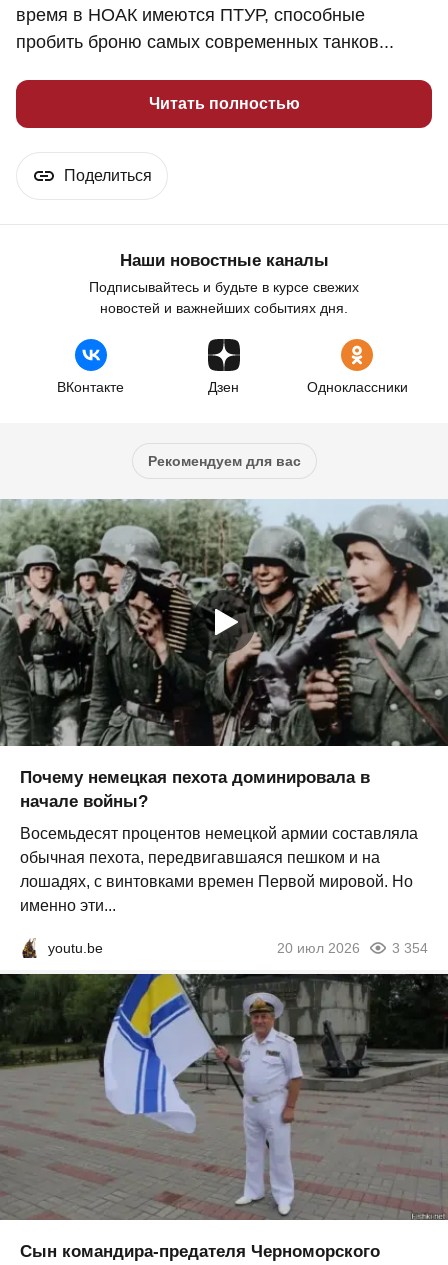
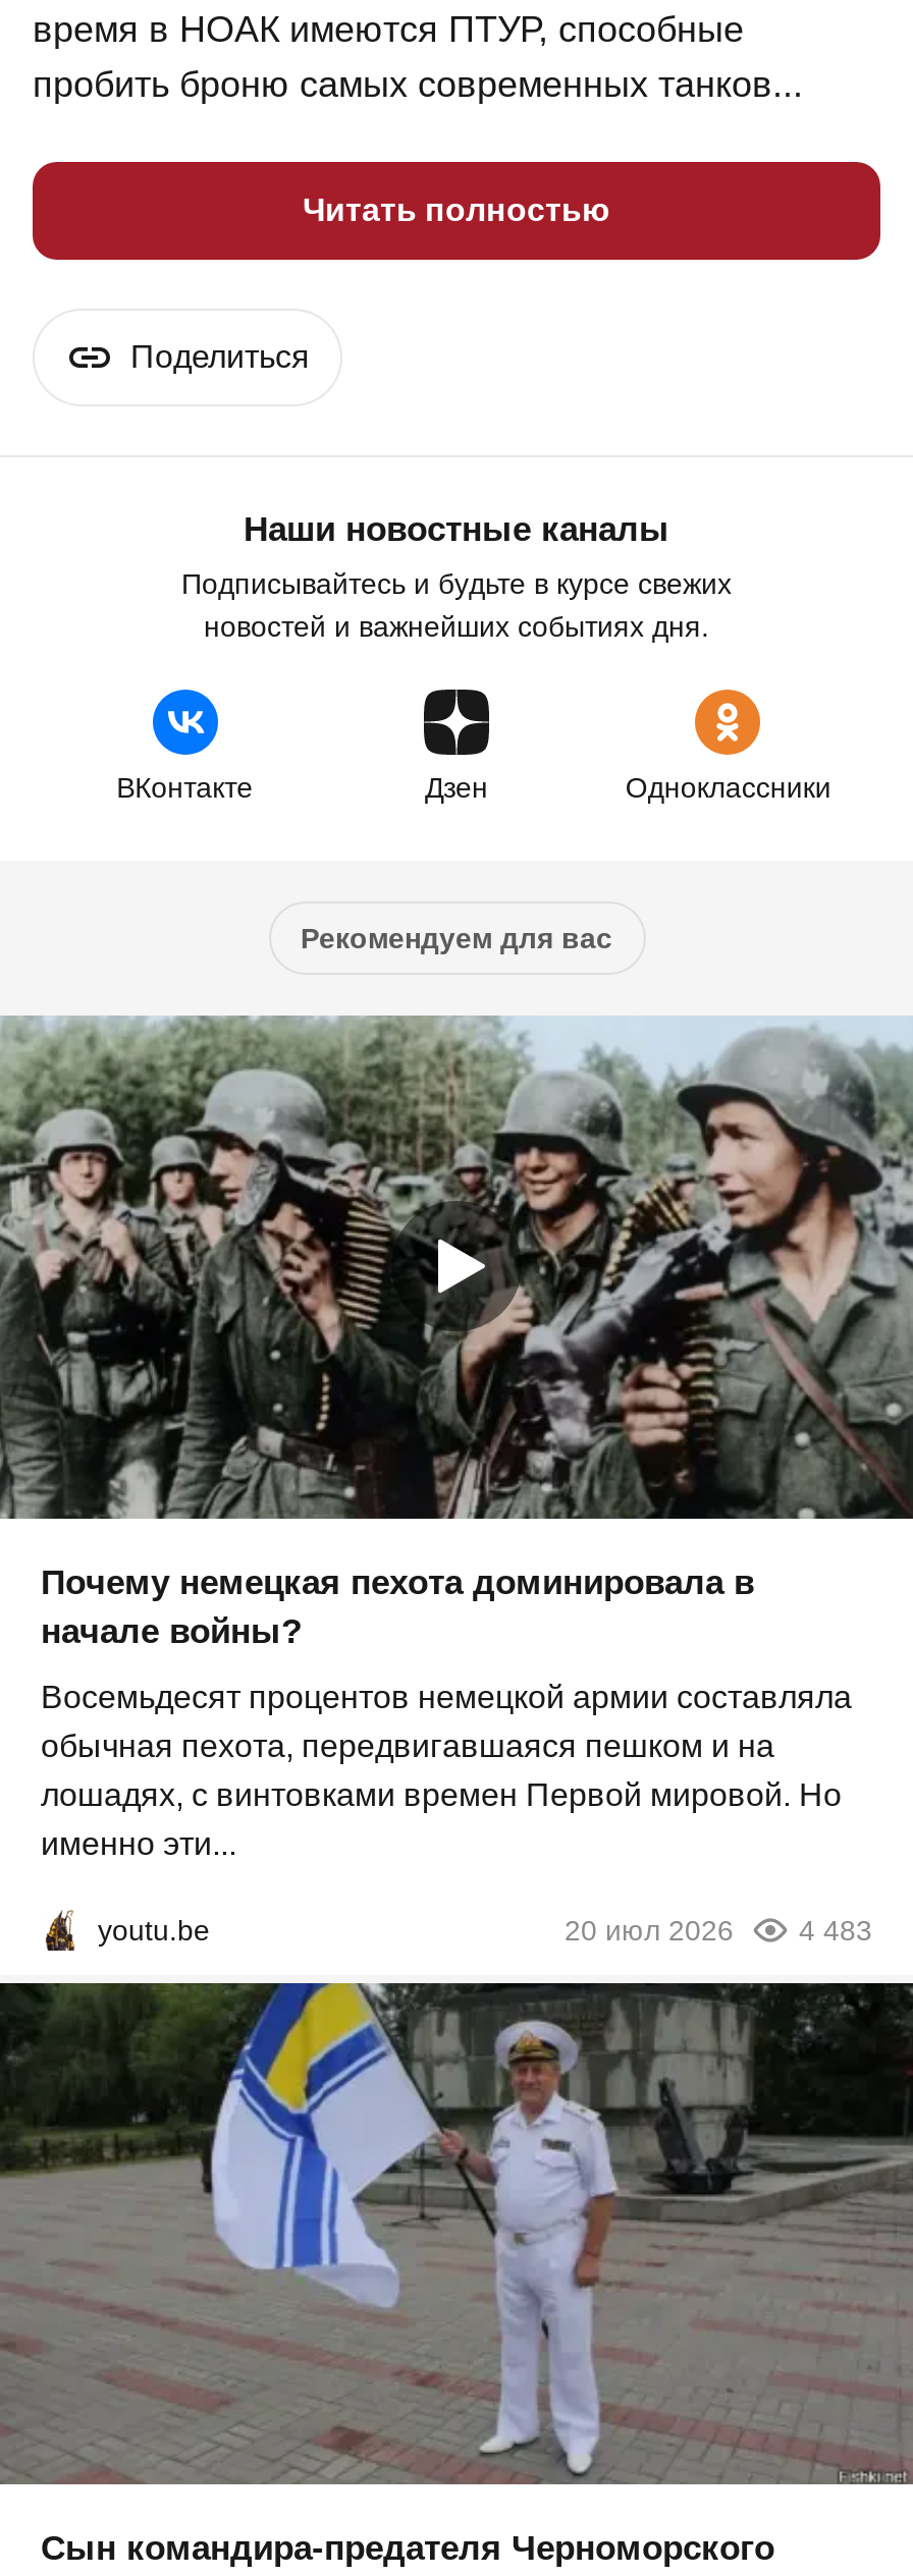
[277,939,428,955] 20 июл 2026 3 354 -> [565,1913,872,1945] 20 июл 2026 4 483

